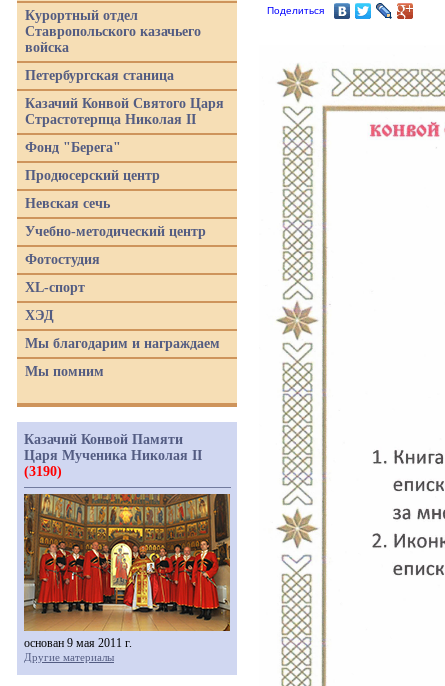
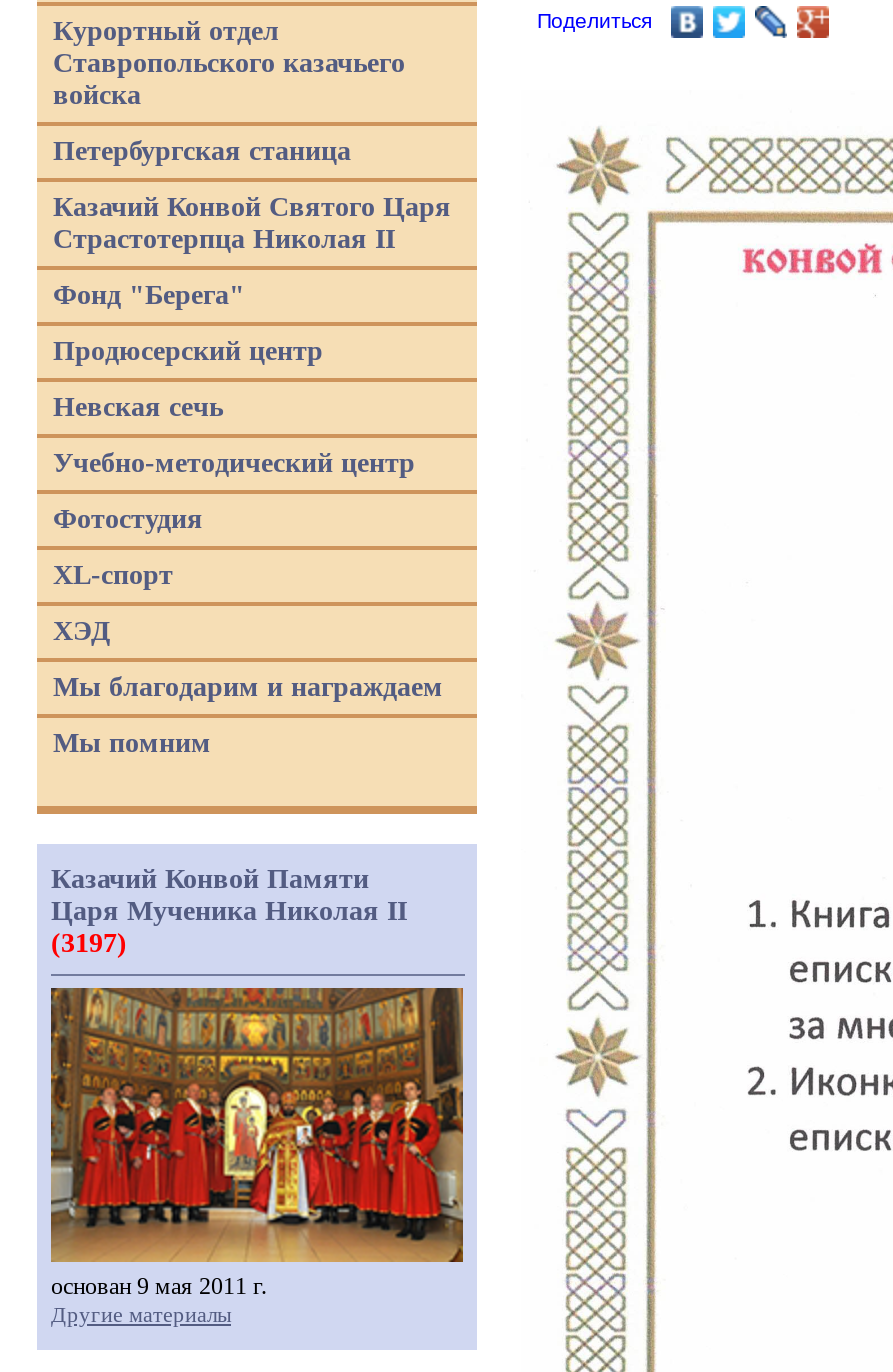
[24,464,62,479] (3190) -> [51,928,127,958] (3197)

